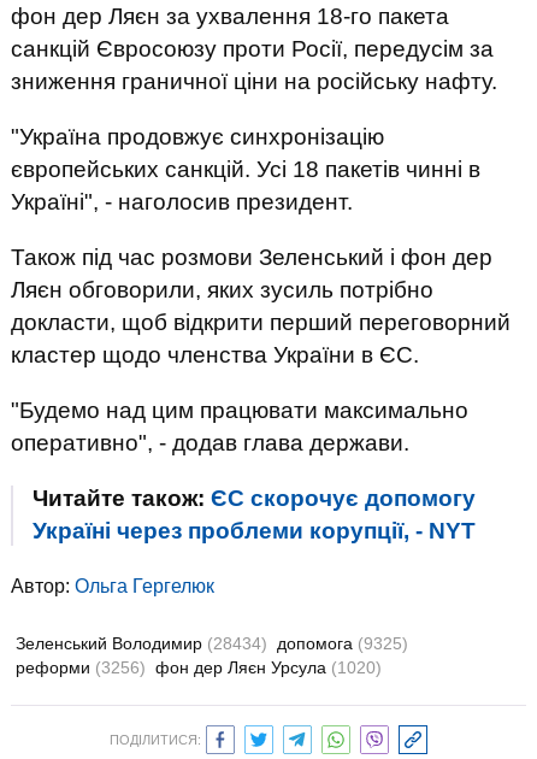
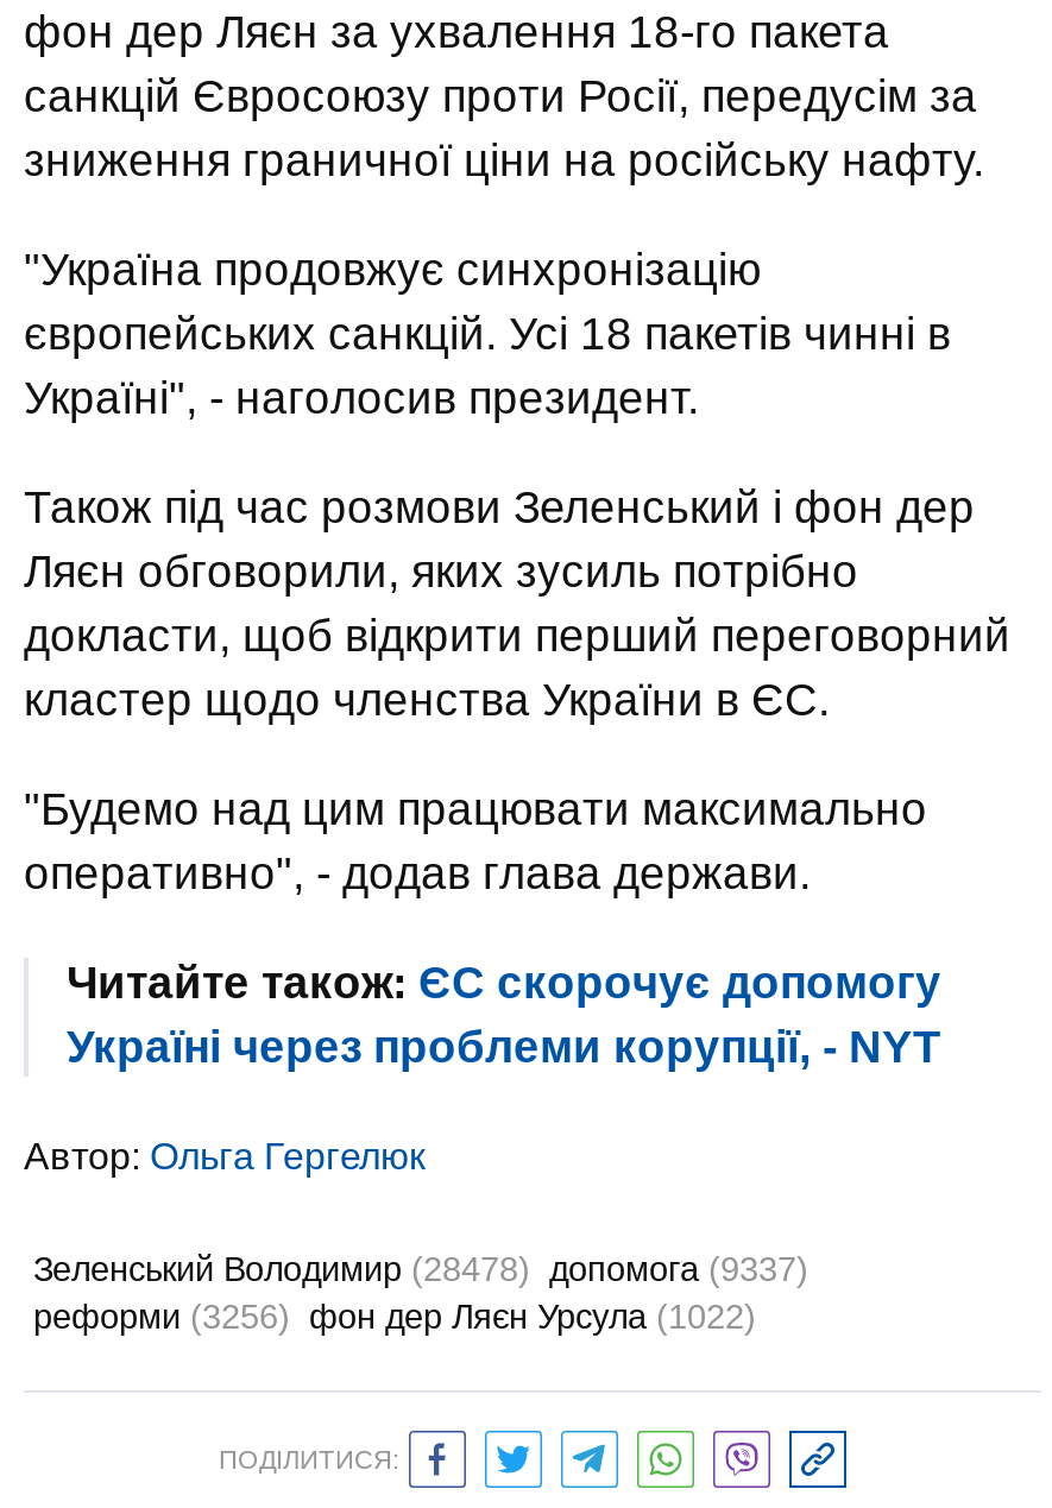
[16,634,408,653] Зеленський Володимир (28434) допомога (9325) -> [33,1250,808,1288] Зеленський Володимир (28478) допомога (9337)
[16,658,382,677] реформи (3256) фон дер Ляєн Урсула (1020) -> [33,1298,756,1336] реформи (3256) фон дер Ляєн Урсула (1022)

